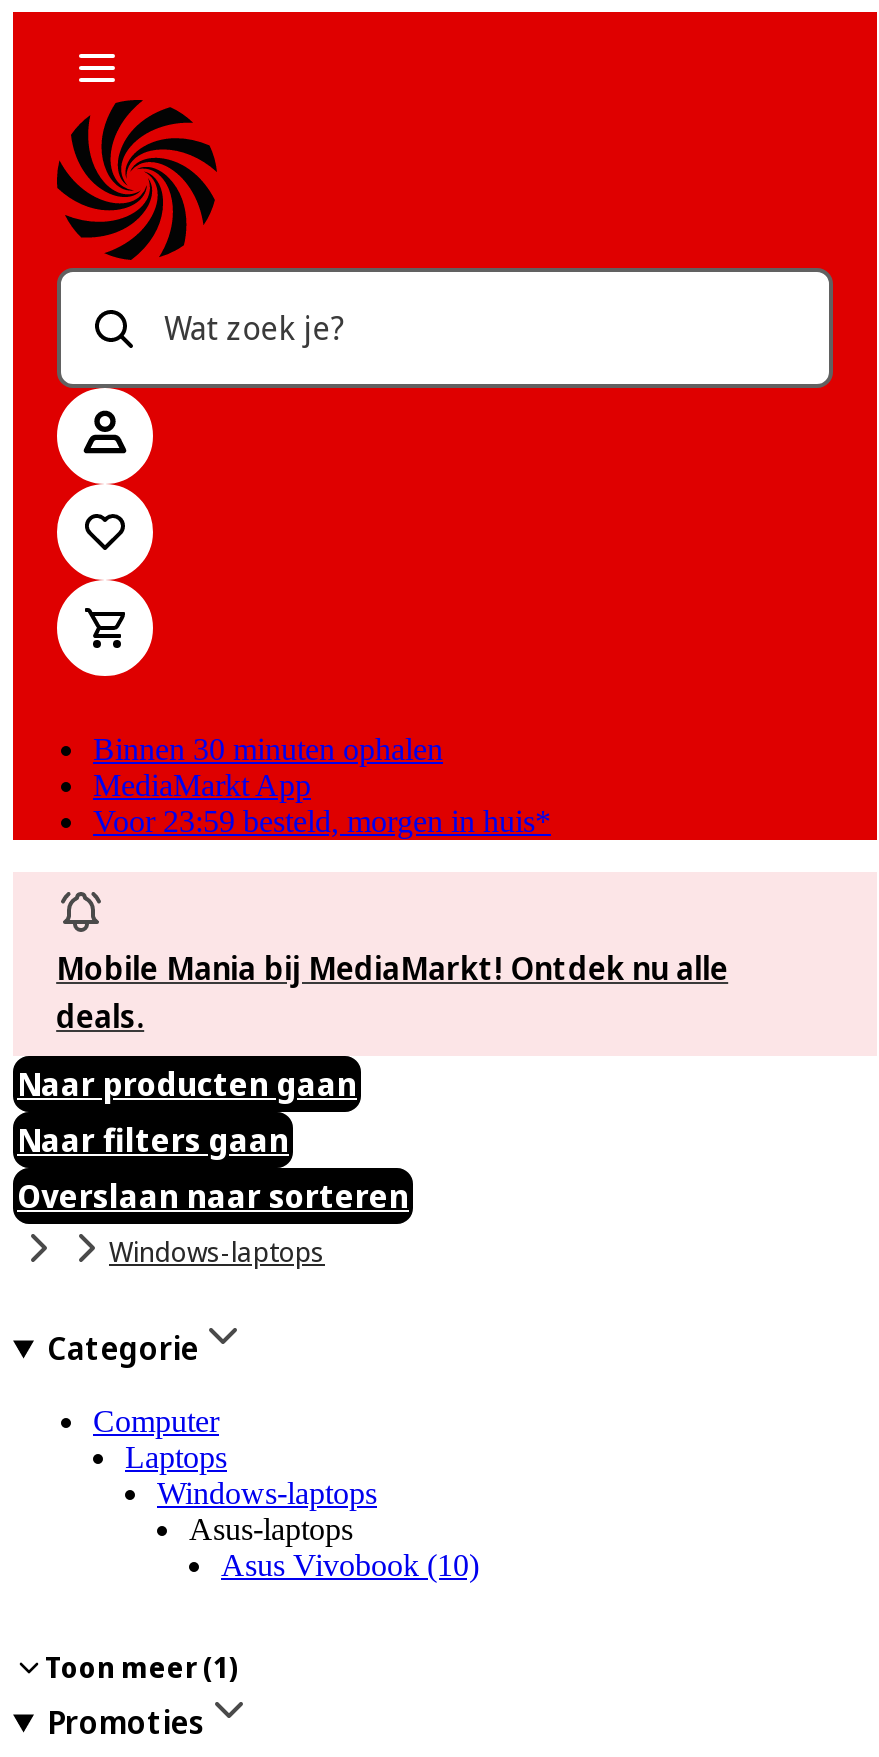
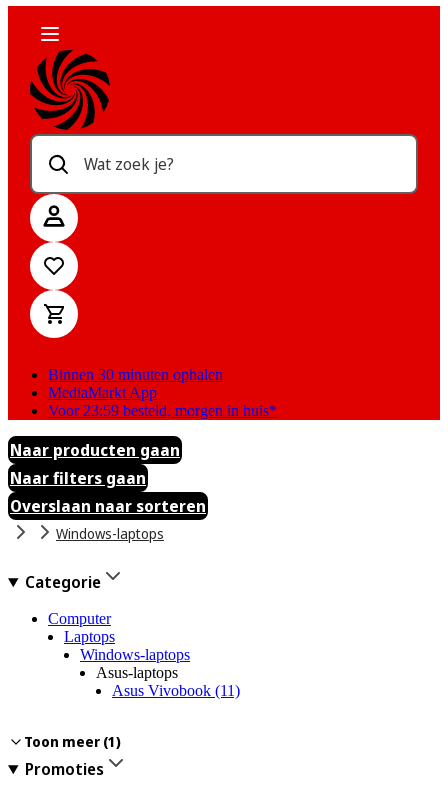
[56,946,728,1038] Mobile Mania bij MediaMarkt! Ontdek nu alle | deals. -> none
[221,1548,479,1582] Asus Vivobook (10) -> [112,682,240,699] Asus Vivobook (11)

